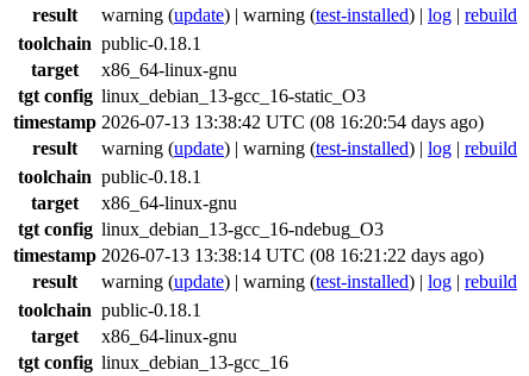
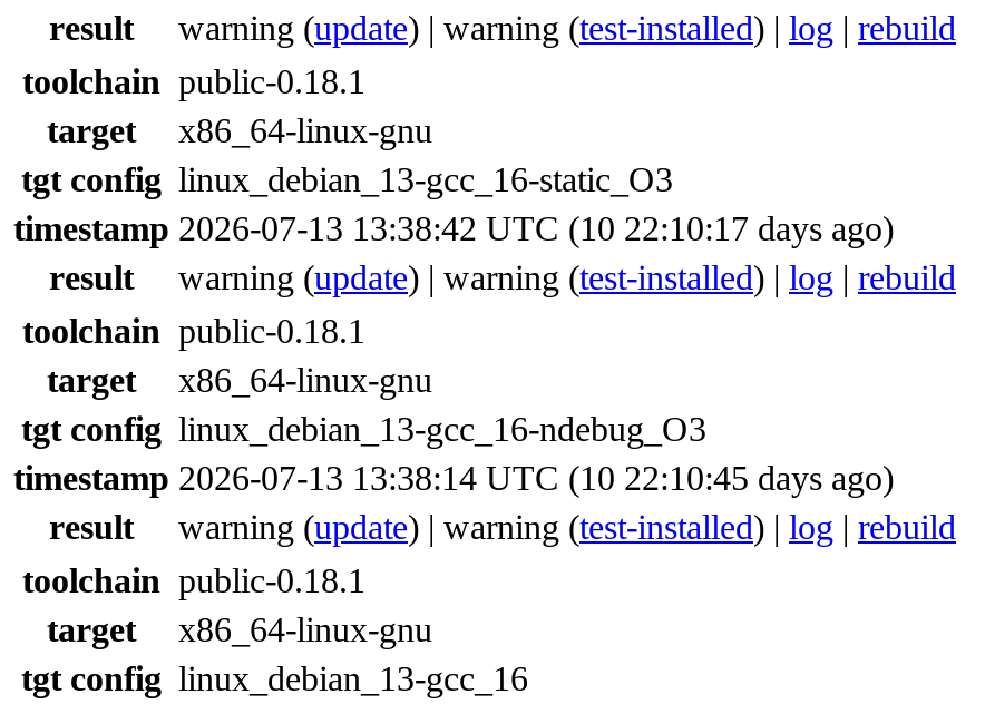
[13,112,484,132] timestamp 2026-07-13 13:38:42 UTC (08 16:20:54 days ago) -> [13,209,894,247] timestamp 2026-07-13 13:38:42 UTC (10 22:10:17 days ago)
[13,245,484,265] timestamp 2026-07-13 13:38:14 UTC (08 16:21:22 days ago) -> [13,458,894,496] timestamp 2026-07-13 13:38:14 UTC (10 22:10:45 days ago)

